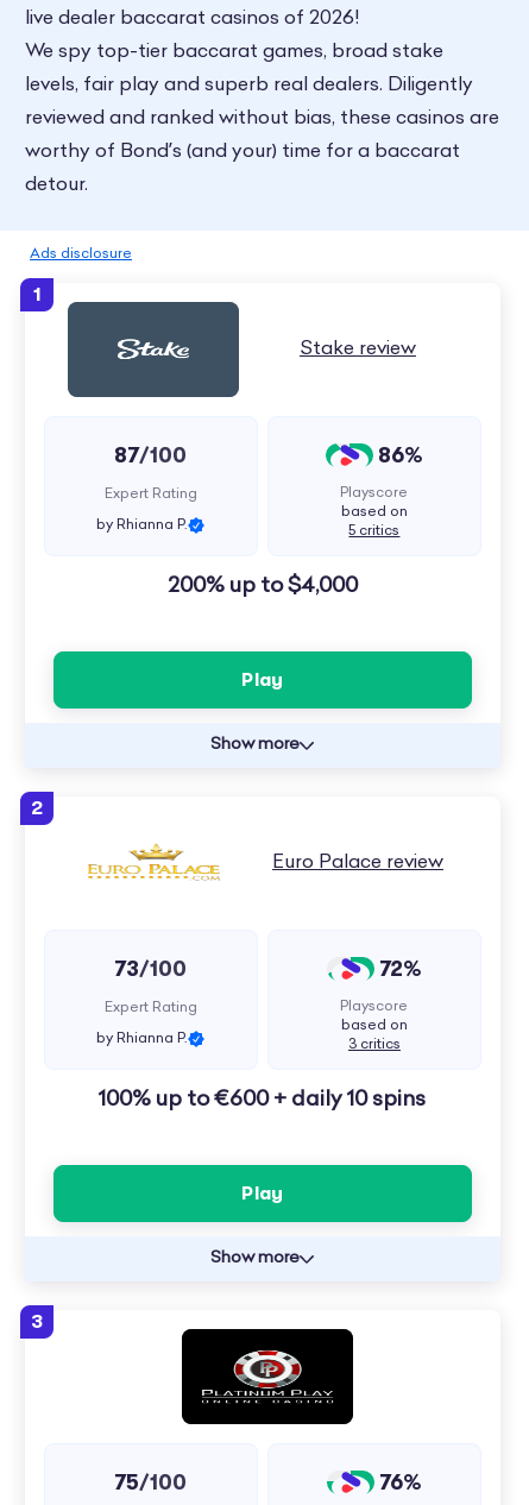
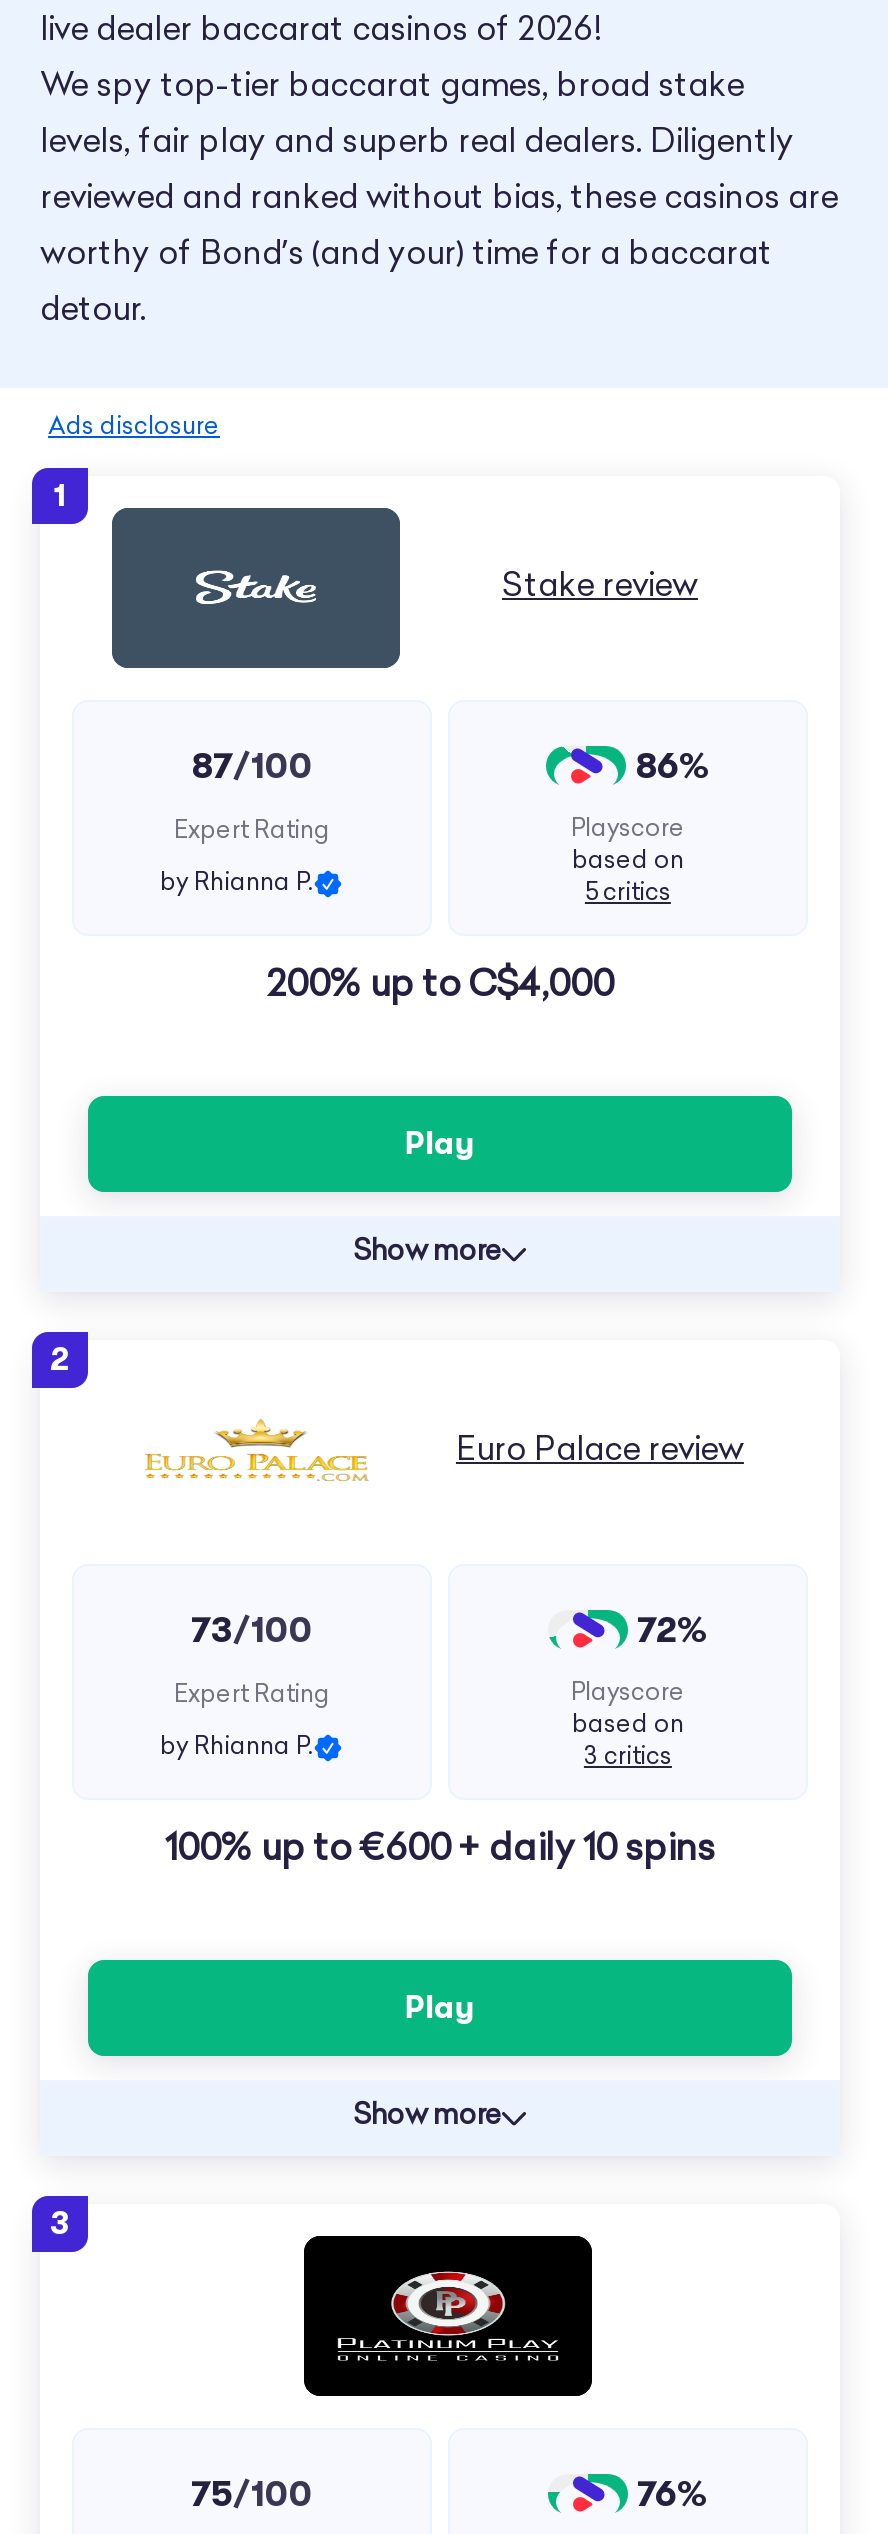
[168,575,358,598] 200% up to $4,000 -> [266,968,614,1006] 200% up to C$4,000

